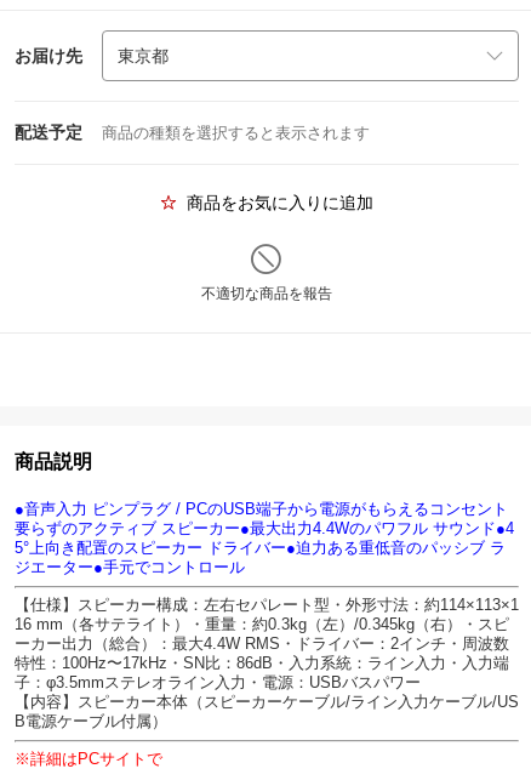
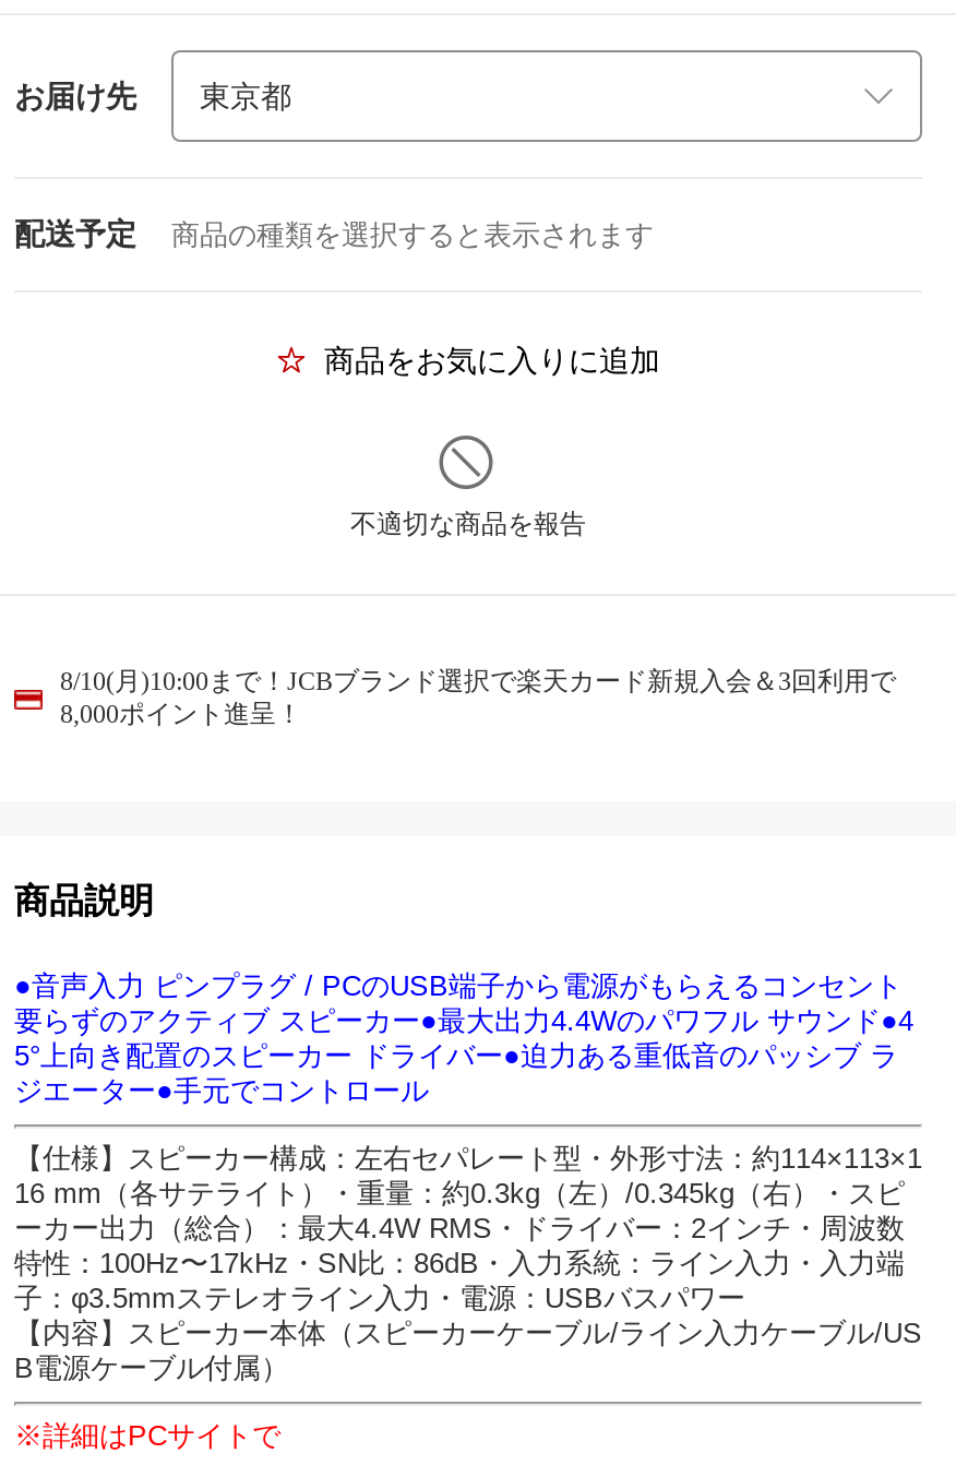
none -> [60,666,896,729] 8/10(月)10:00まで！JCBブランド選択で楽天カード新規入会＆3回利用で | 8,000ポイント進呈！

